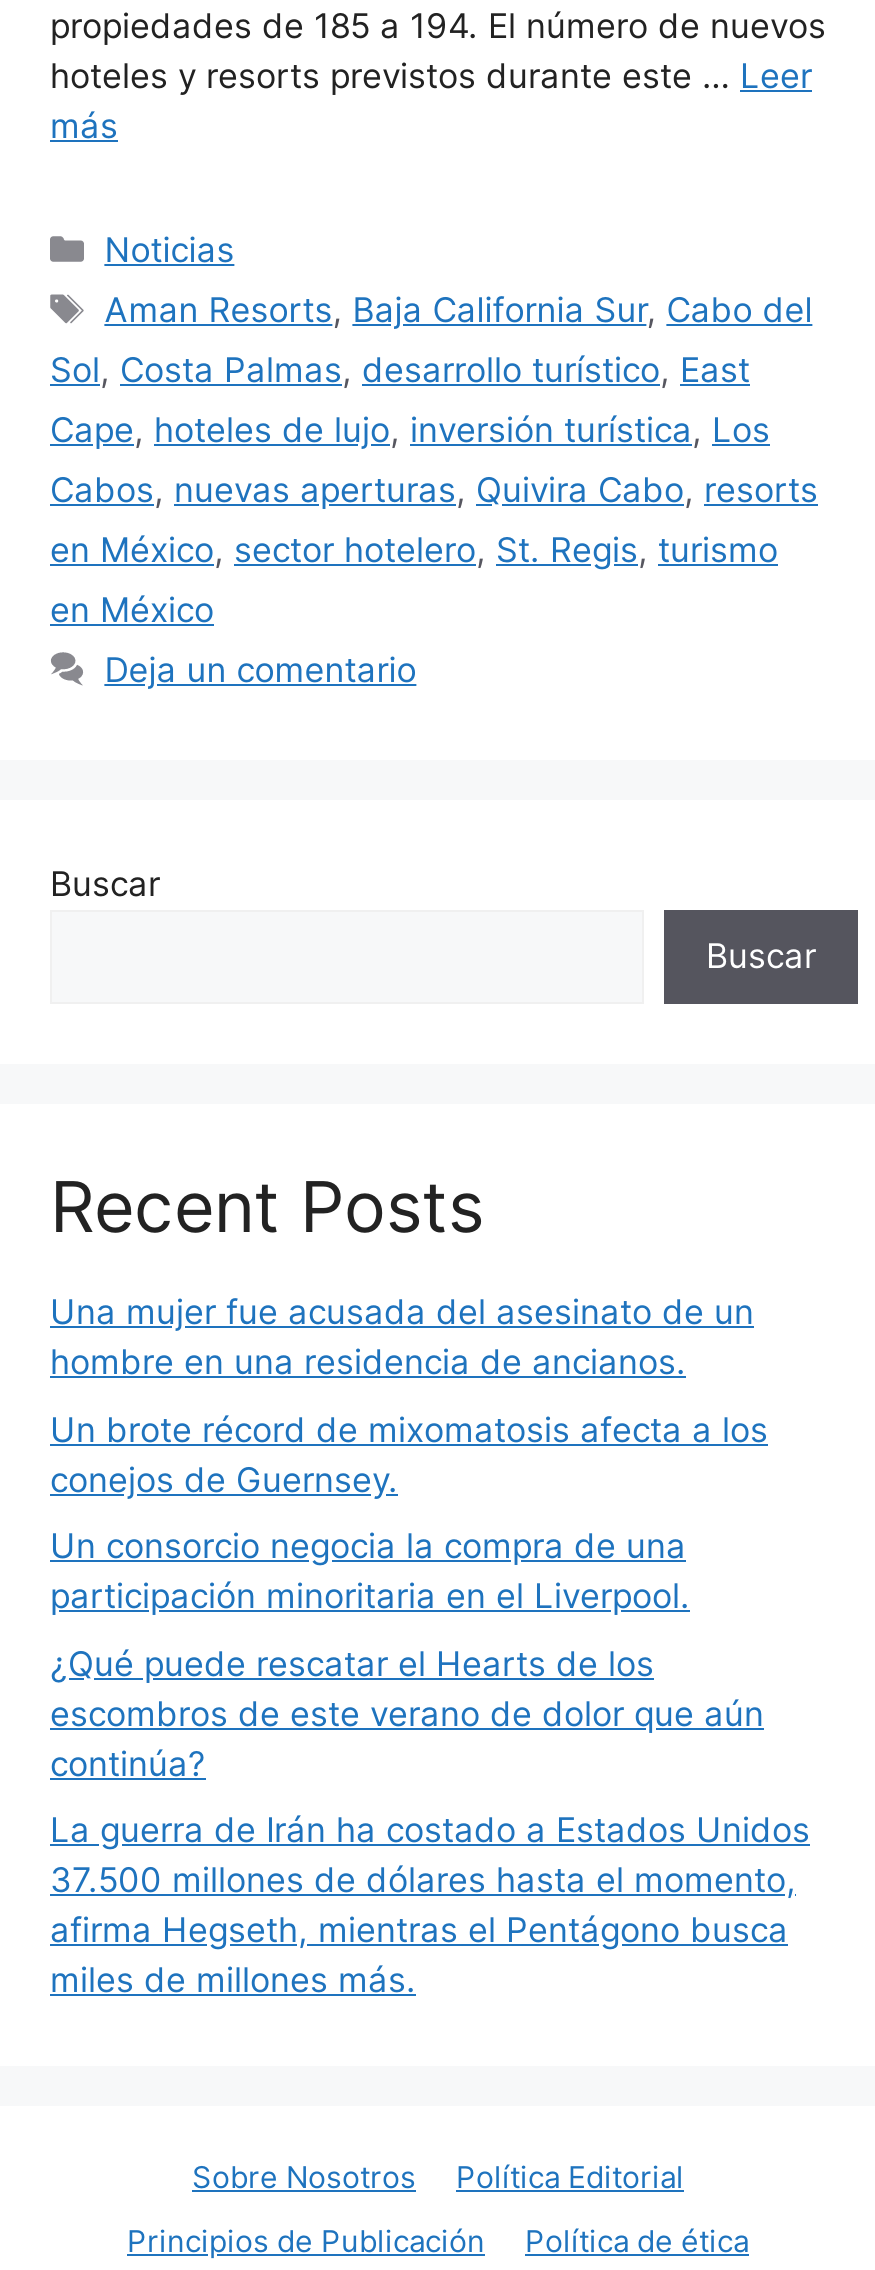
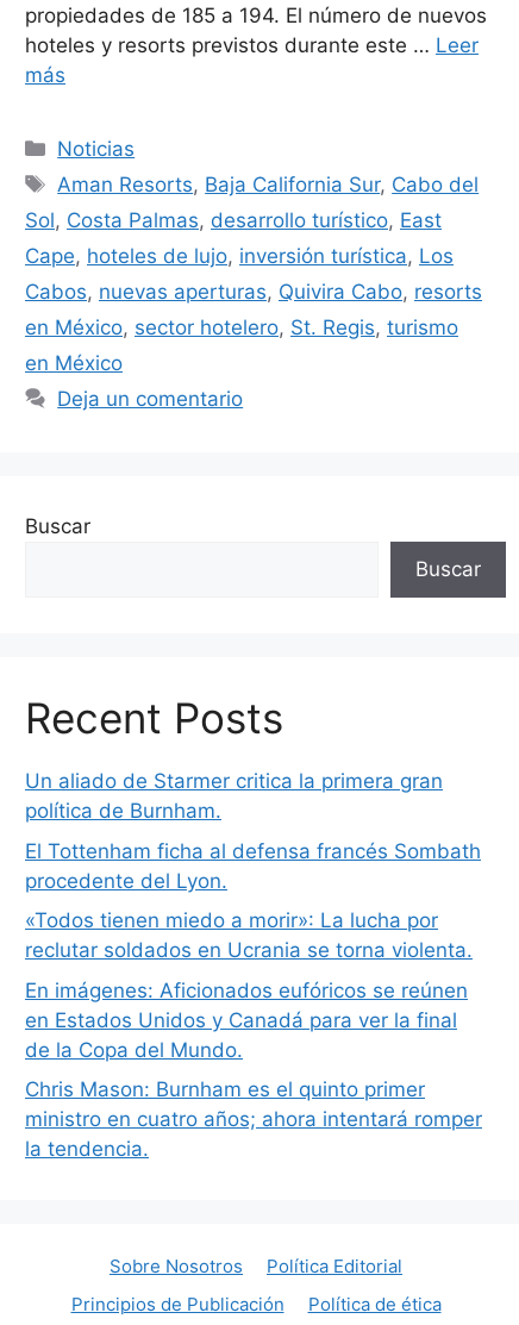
[50,1293,754,1383] Una mujer fue acusada del asesinato de un | hombre en una residencia de ancianos. -> [25,769,443,823] Un aliado de Starmer critica la primera gran | política de Burnham.
[50,1410,768,1500] Un brote récord de mixomatosis afecta a los | conejos de Guernsey. -> [25,839,481,893] El Tottenham ficha al defensa francés Sombath | procedente del Lyon.
[50,1527,690,1617] Un consorcio negocia la compra de una | participación minoritaria en el Liverpool. -> [25,909,473,962] «Todos tienen miedo a morir»: La lucha por | reclutar soldados en Ucrania se torna violenta.
[50,1644,764,1784] ¿Qué puede rescatar el Hearts de los | escombros de este verano de dolor que aún | continúa? -> [25,978,468,1062] En imágenes: Aficionados eufóricos se reúnen | en Estados Unidos y Canadá para ver la final | de la Copa del Mundo.
[50,1811,810,2001] La guerra de Irán ha costado a Estados Unidos | 37.500 millones de dólares hasta el momento, | afirma Hegseth, mientras el Pentágono busca | miles de millones más. -> [25,1078,482,1161] Chris Mason: Burnham es el quinto primer | ministro en cuatro años; ahora intentará romper | la tendencia.

